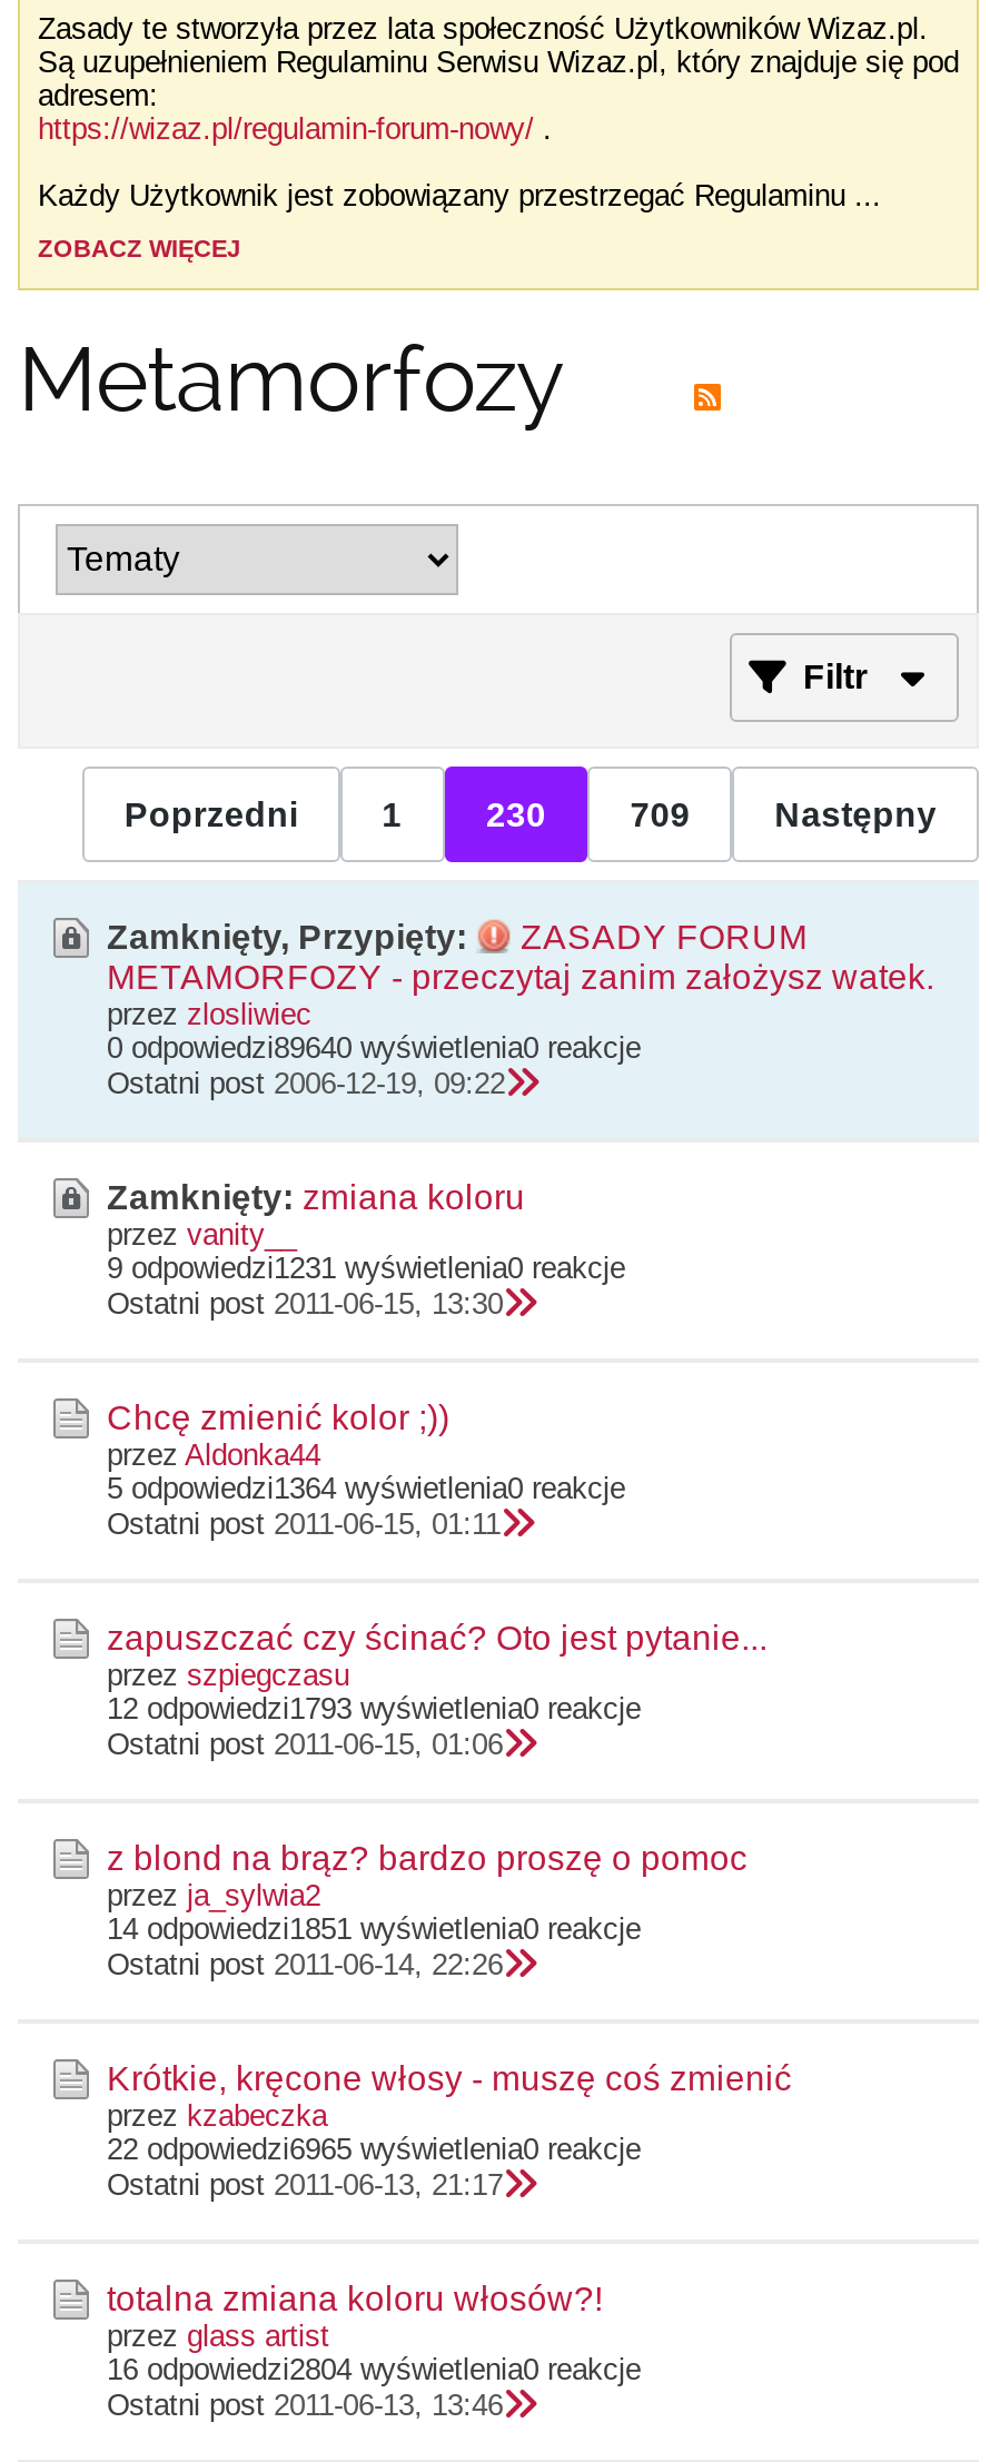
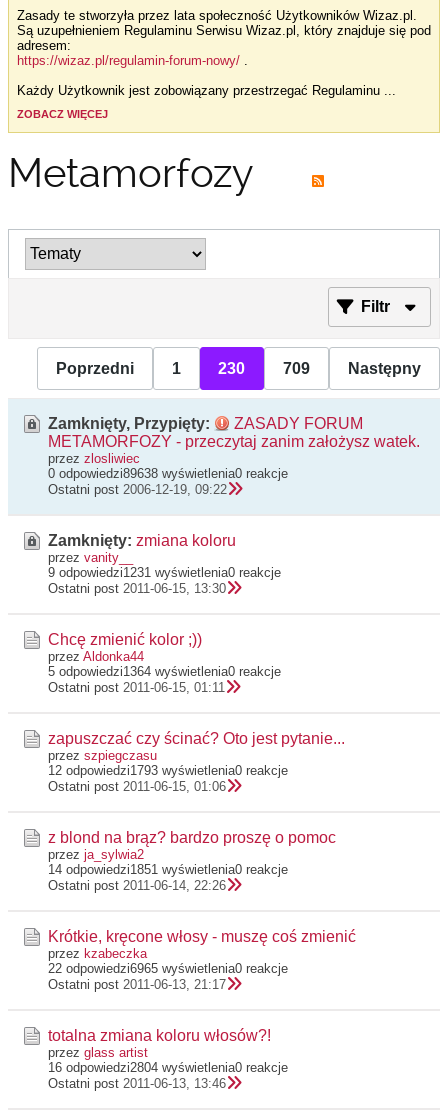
[107,1031,641,1064] 0 odpowiedzi89640 wyświetlenia0 reakcje -> [48,466,288,481] 0 odpowiedzi89638 wyświetlenia0 reakcje

